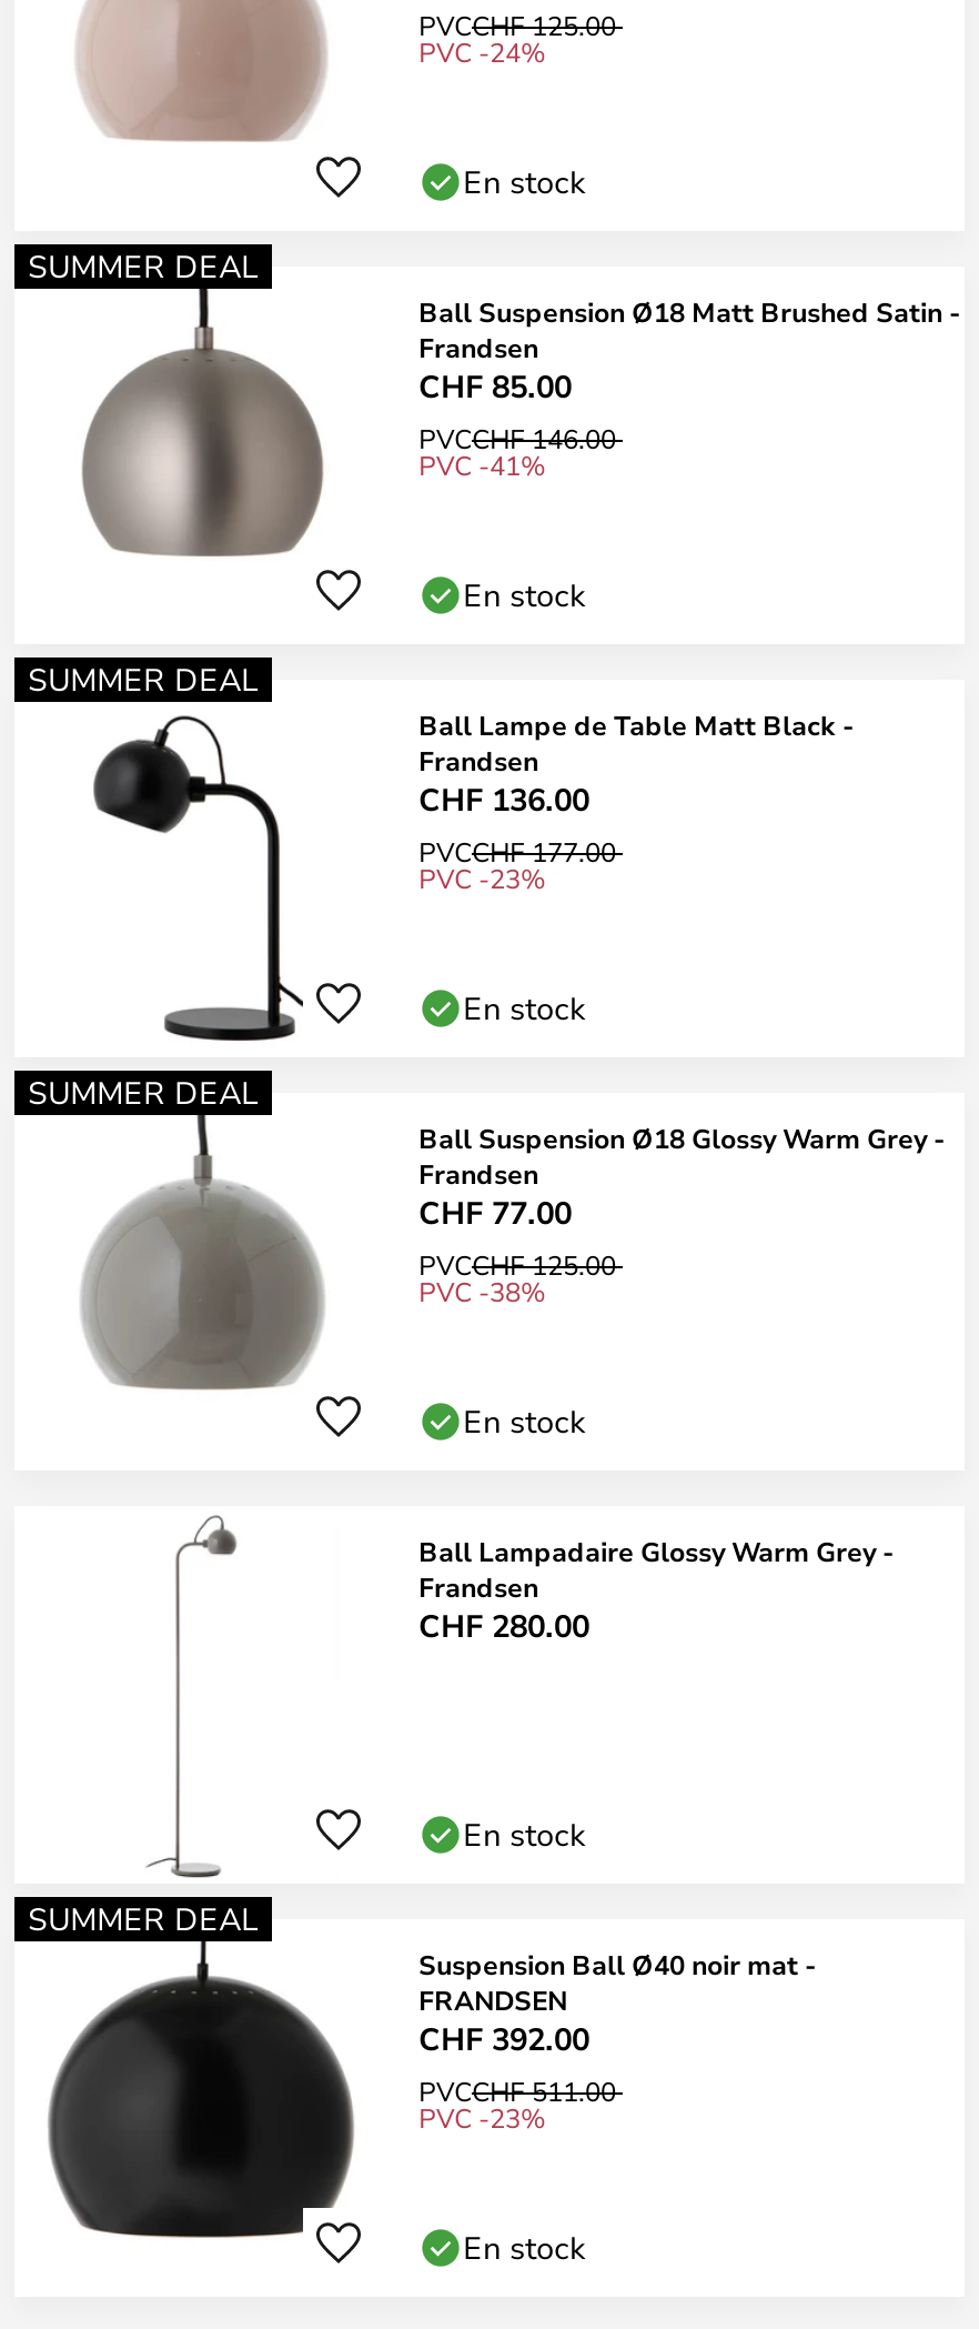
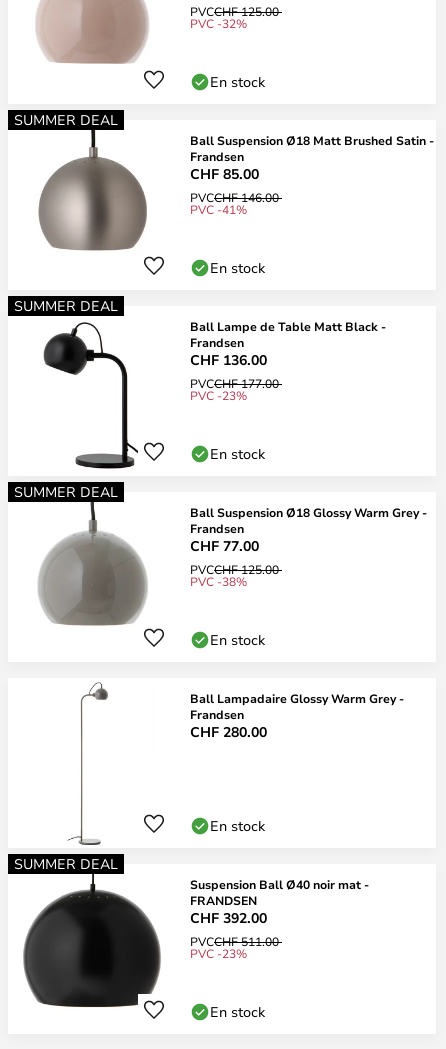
[418,33,545,69] PVC -24% -> [190,15,247,31] PVC -32%

